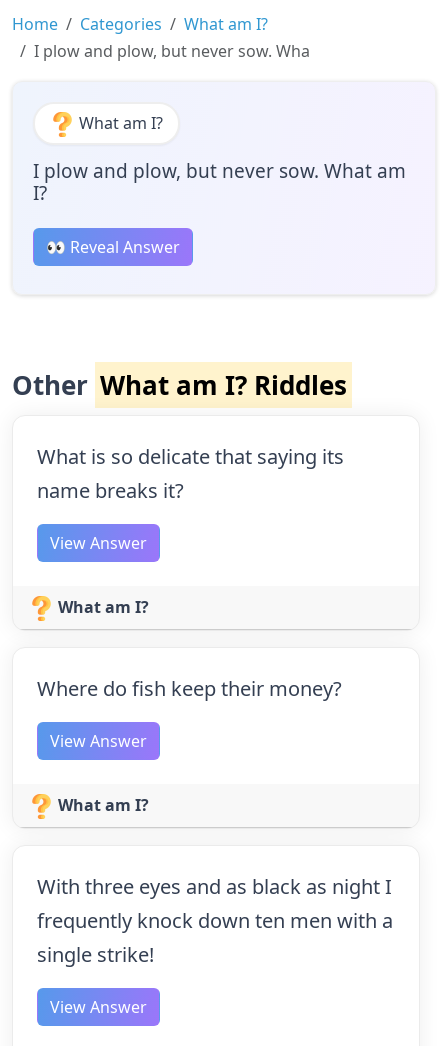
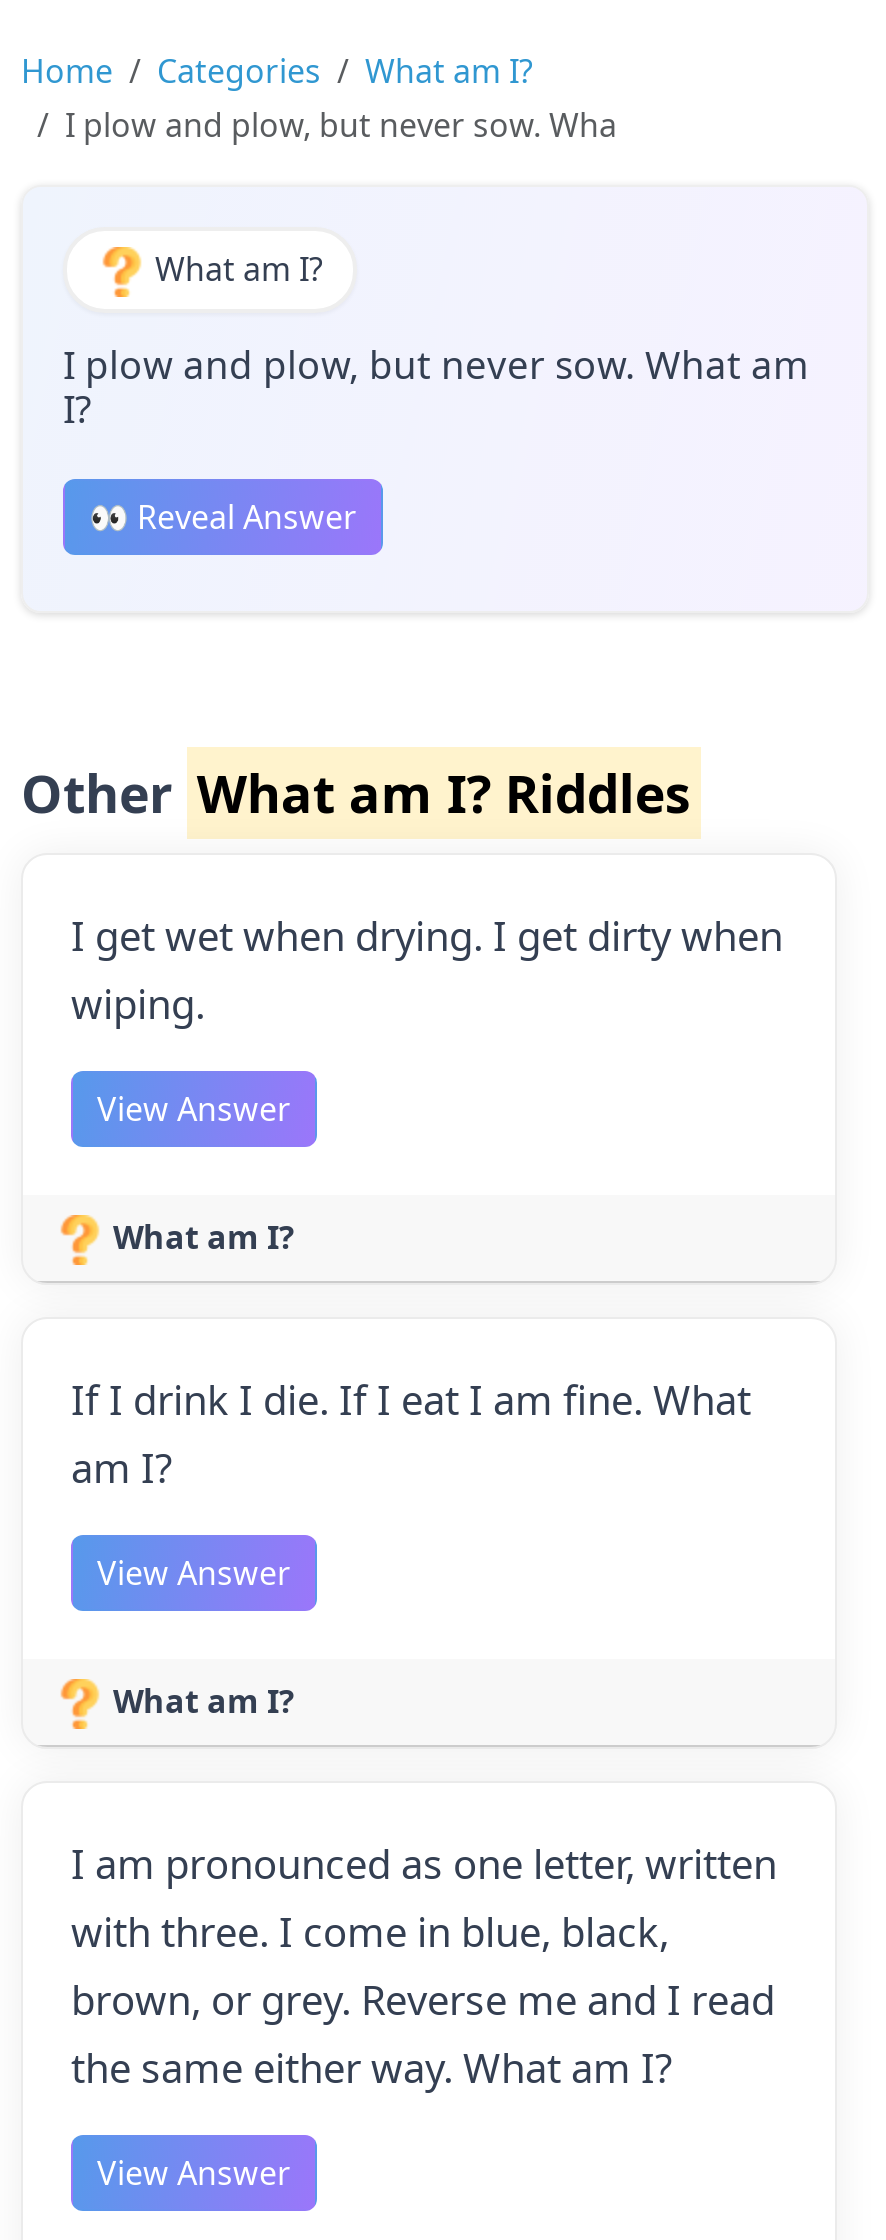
[37,443,344,504] What is so delicate that saying its | name breaks it? -> [71,908,783,1030] I get wet when drying. I get dirty when | wiping.
[37,675,342,702] Where do fish keep their money? -> [71,1373,751,1495] If I drink I die. If I eat I am fine. What | am I?
[37,873,393,968] With three eyes and as black as night I | frequently knock down ten men with a | single strike! -> [71,1837,777,2095] I am pronounced as one letter, written | with three. I come in blue, black, | brown, or grey. Reverse me and I read | the same either way. What am I?

